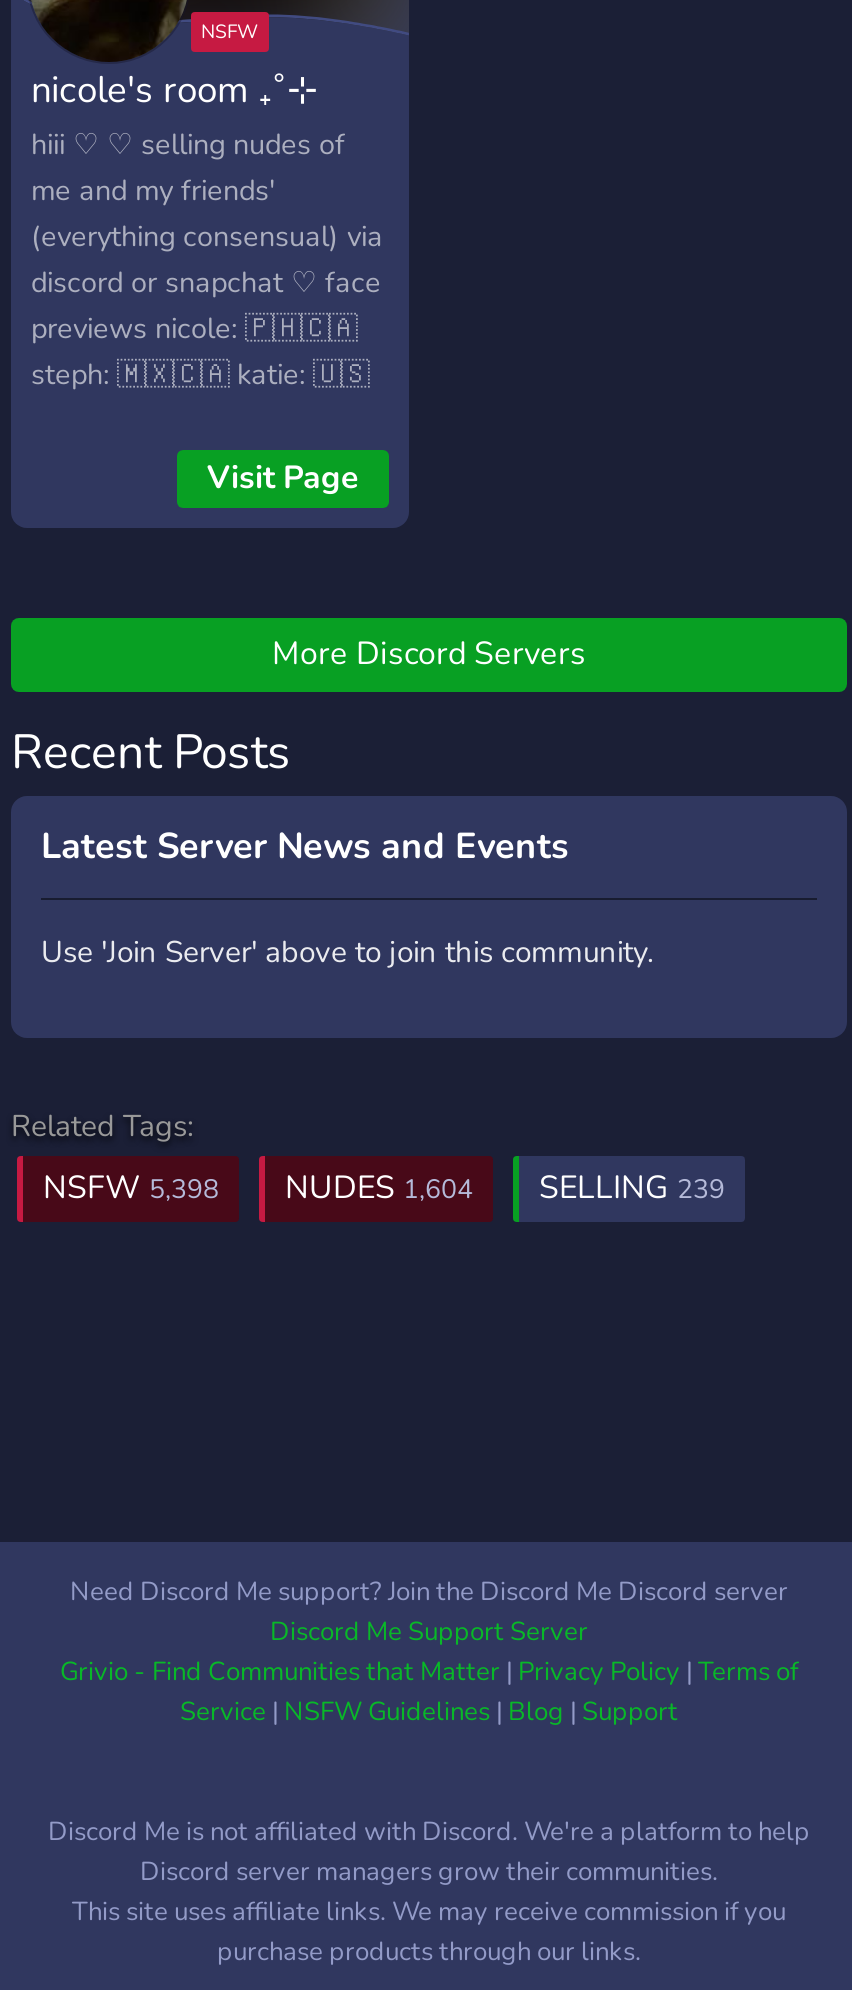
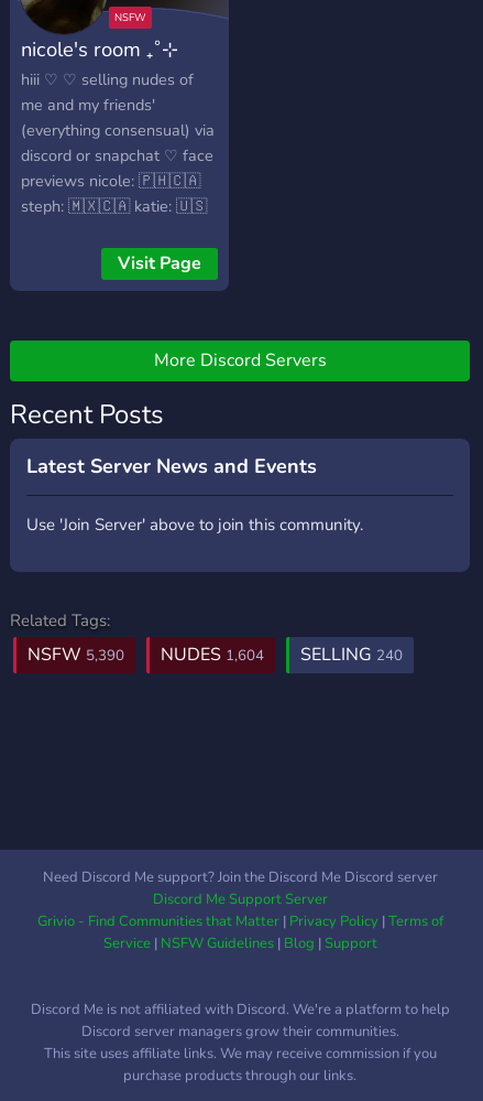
[43,1166,219,1210] NSFW 5,398 -> [28,643,124,667] NSFW 5,390
[539,1166,725,1210] SELLING 239 -> [300,643,403,667] SELLING 240

